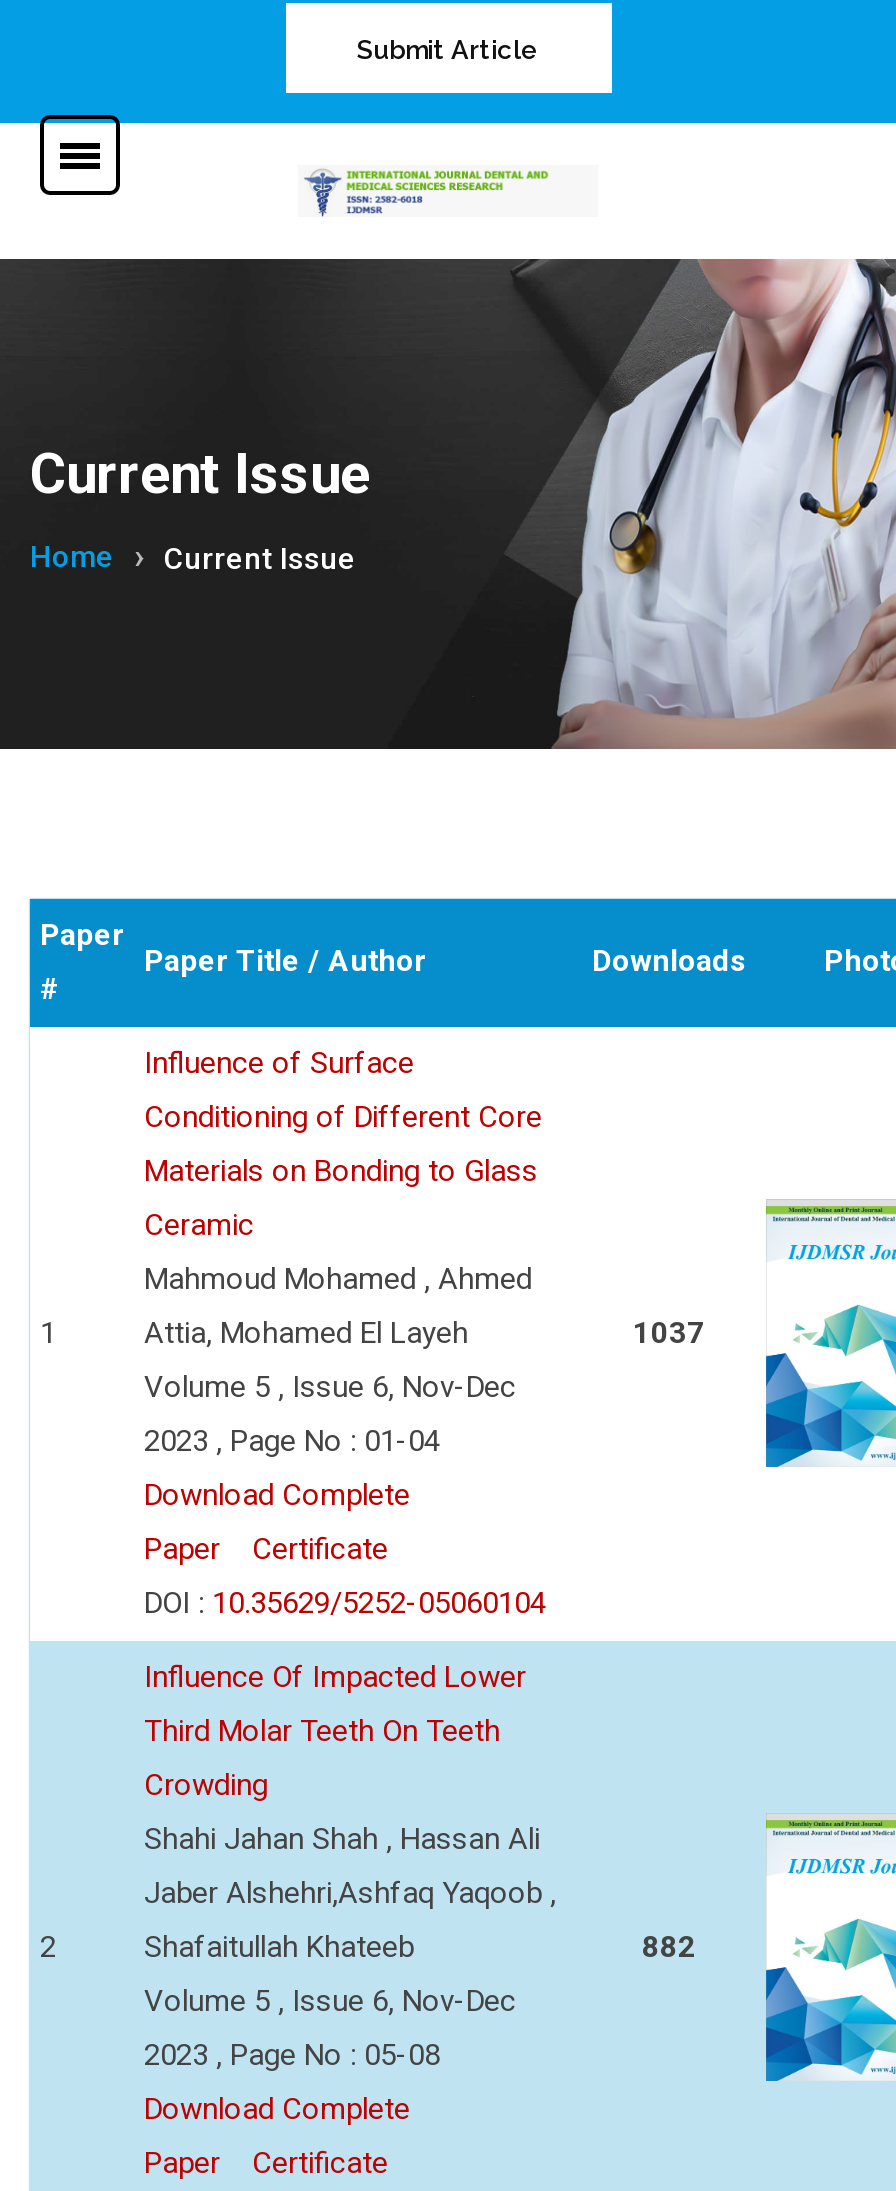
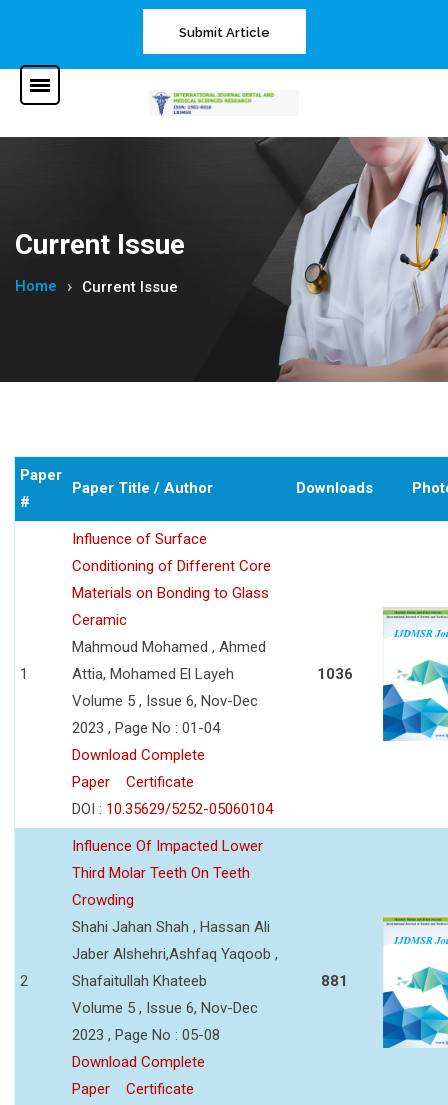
[633,1316,705,1352] 1037 -> [316,665,352,683] 1036
[642,1930,696,1966] 882 -> [321,972,348,990] 881

